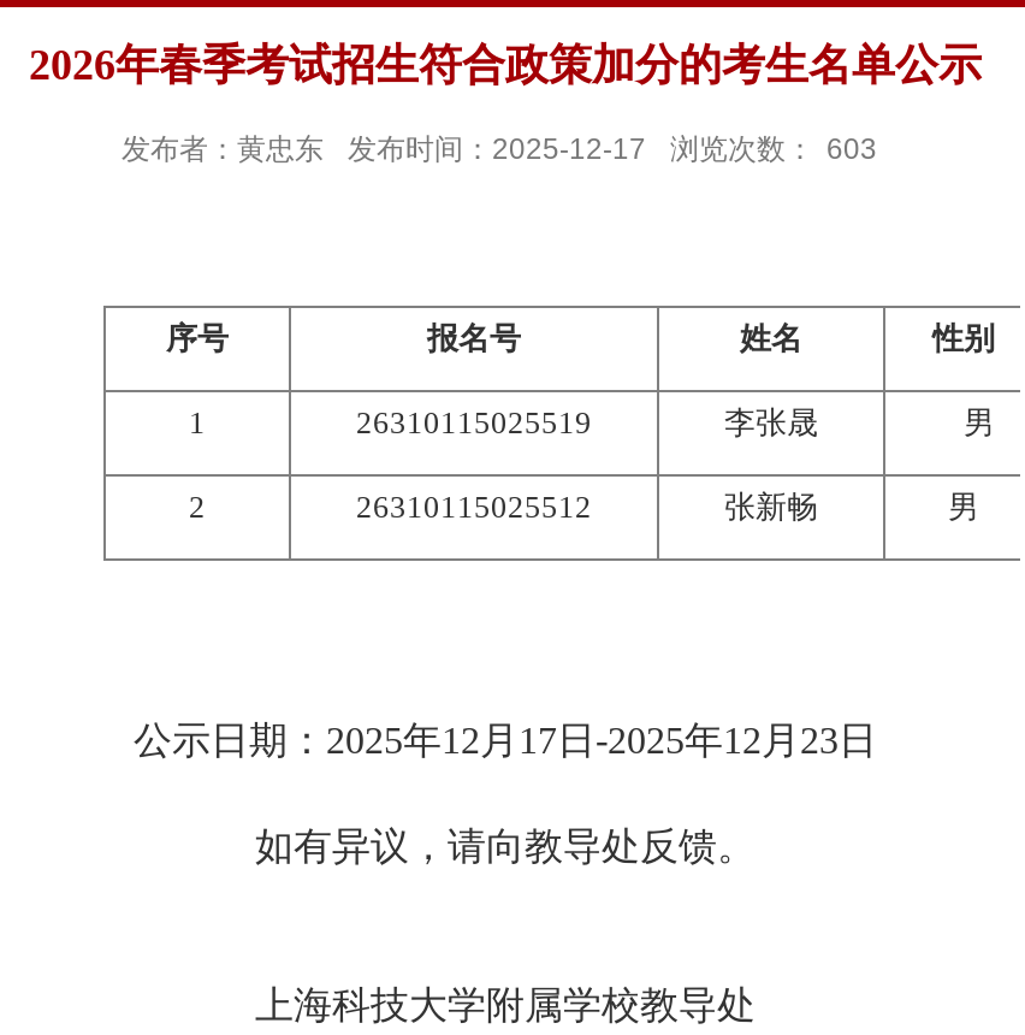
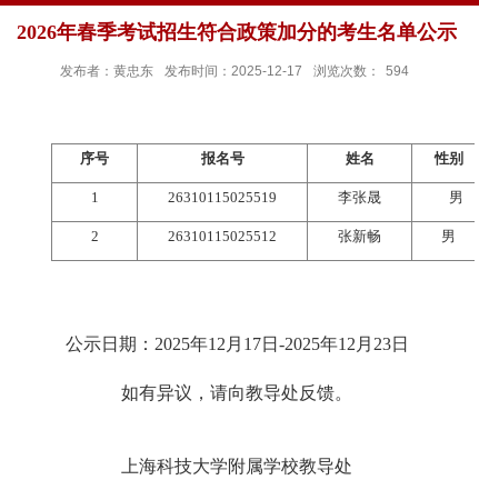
[122,133,877,166] 发布者：黄忠东 发布时间：2025-12-17 浏览次数： 603 -> [59,63,408,79] 发布者：黄忠东 发布时间：2025-12-17 浏览次数： 594

